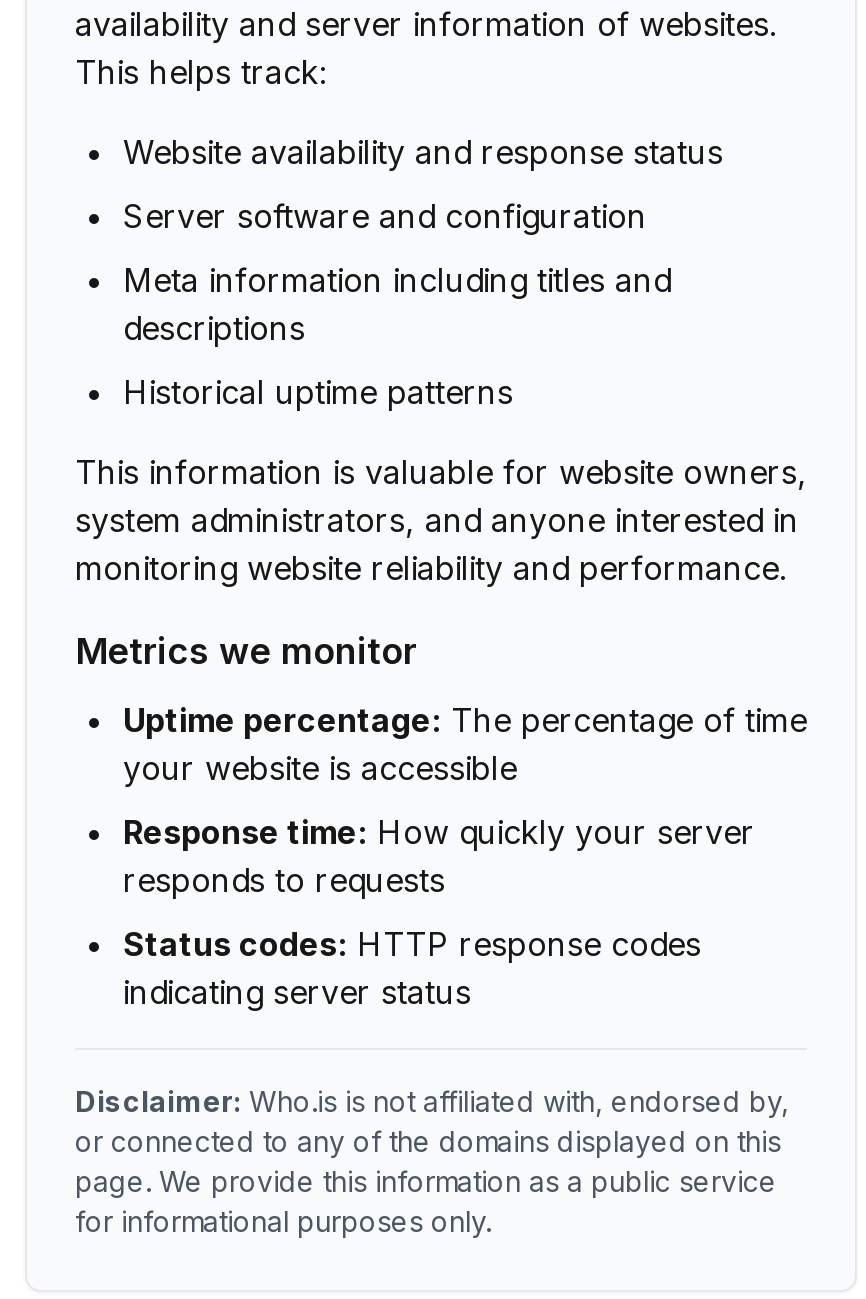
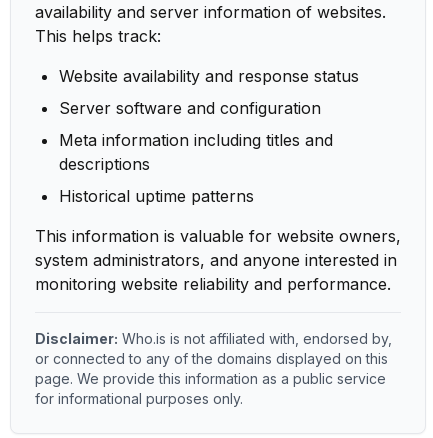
[75,630,807,1012] Metrics we monitor | Uptime percentage: The percentage of time | your website is accessible | Response time: How quickly your server | responds to requests | Status codes: HTTP response codes | indicating server status -> none

